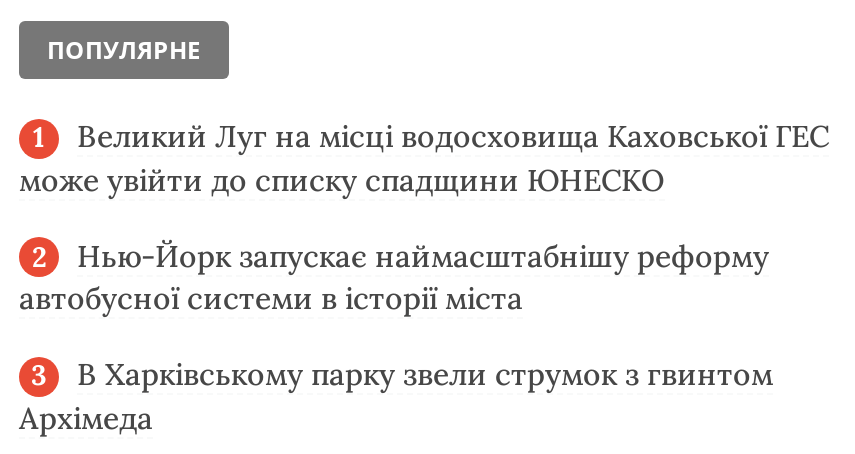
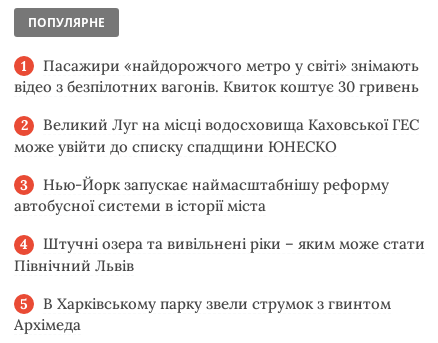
none -> [14,56,419,96] Пасажири «найдорожчого метро у світі» знімають | відео з безпілотних вагонів. Квиток коштує 30 гривень
none -> [14,234,425,275] Штучні озера та вивільнені ріки – яким може стати | Північний Львів

